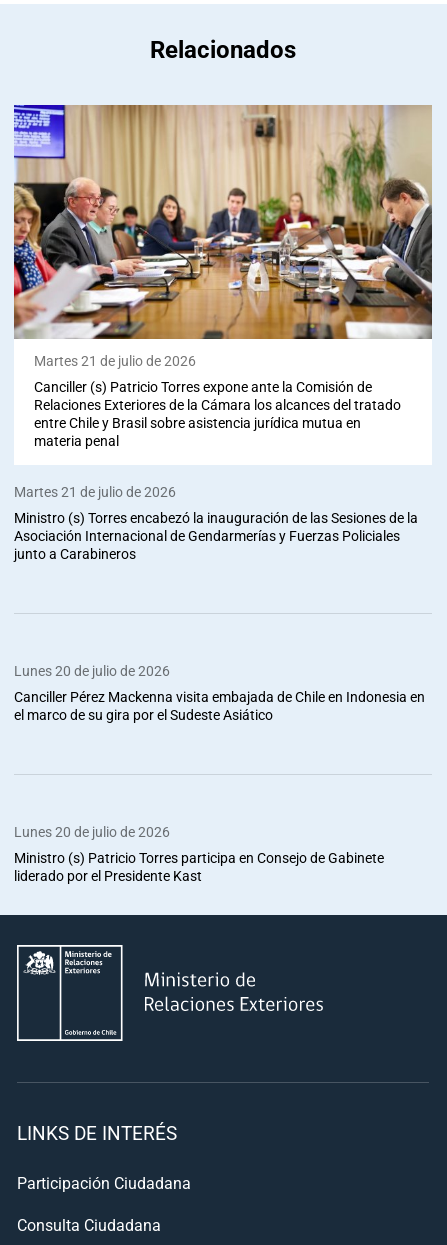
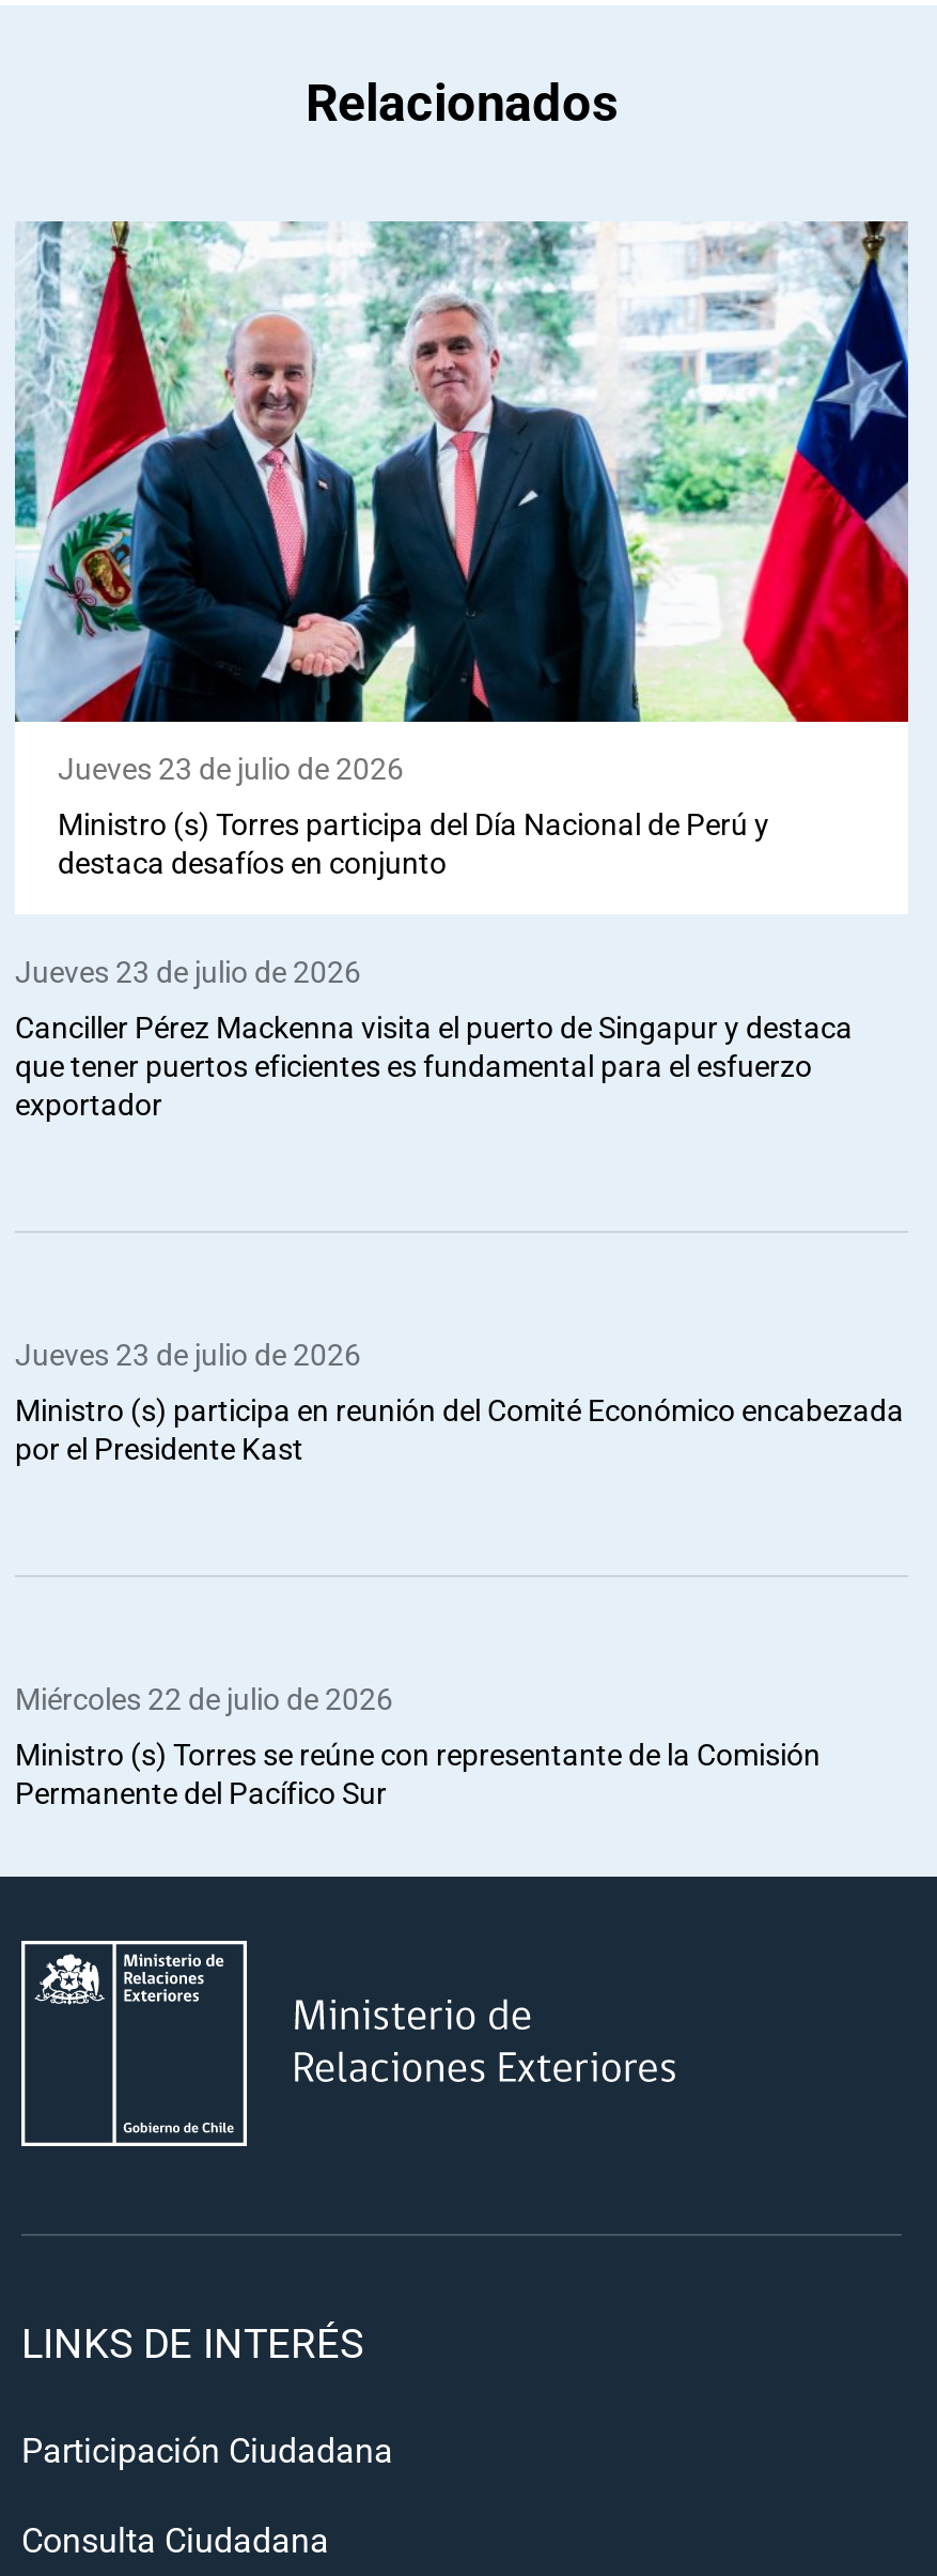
[13,104,433,450] [image] | Martes 21 de julio de 2026 | Canciller (s) Patricio Torres expone ante la Comisión de | Relaciones Exteriores de la Cámara los alcances del tratado | entre Chile y Brasil sobre asistencia jurídica mutua en | materia penal -> [13,219,910,882] [image] | Jueves 23 de julio de 2026 | Ministro (s) Torres participa del Día Nacional de Perú y | destaca desafíos en conjunto
[14,482,418,563] Martes 21 de julio de 2026 | Ministro (s) Torres encabezó la inauguración de las Sesiones de la | Asociación Internacional de Gendarmerías y Fuerzas Policiales | junto a Carabineros -> [15,950,853,1123] Jueves 23 de julio de 2026 | Canciller Pérez Mackenna visita el puerto de Singapur y destaca | que tener puertos eficientes es fundamental para el esfuerzo | exportador
[14,661,425,724] Lunes 20 de julio de 2026 | Canciller Pérez Mackenna visita embajada de Chile en Indonesia en | el marco de su gira por el Sudeste Asiático -> [15,1333,904,1468] Jueves 23 de julio de 2026 | Ministro (s) participa en reunión del Comité Económico encabezada | por el Presidente Kast
[14,822,384,885] Lunes 20 de julio de 2026 | Ministro (s) Patricio Torres participa en Consejo de Gabinete | liderado por el Presidente Kast -> [15,1677,821,1812] Miércoles 22 de julio de 2026 | Ministro (s) Torres se reúne con representante de la Comisión | Permanente del Pacífico Sur

